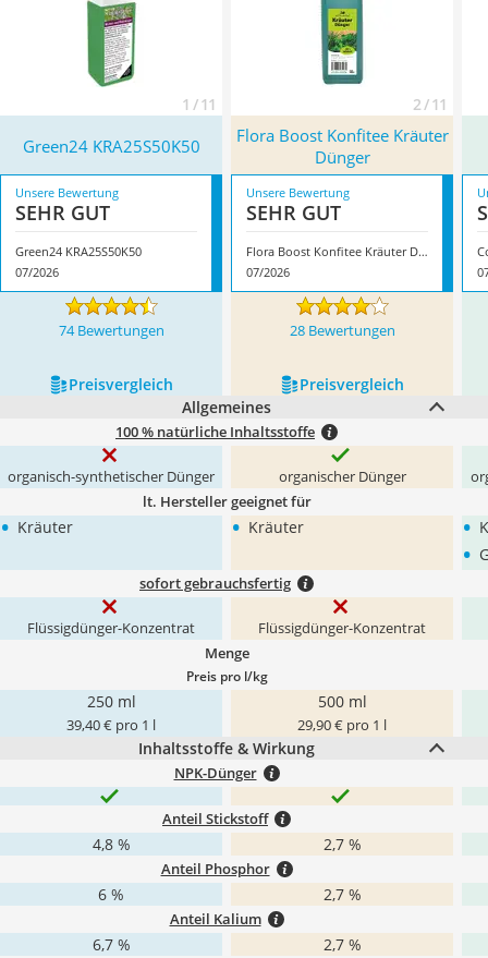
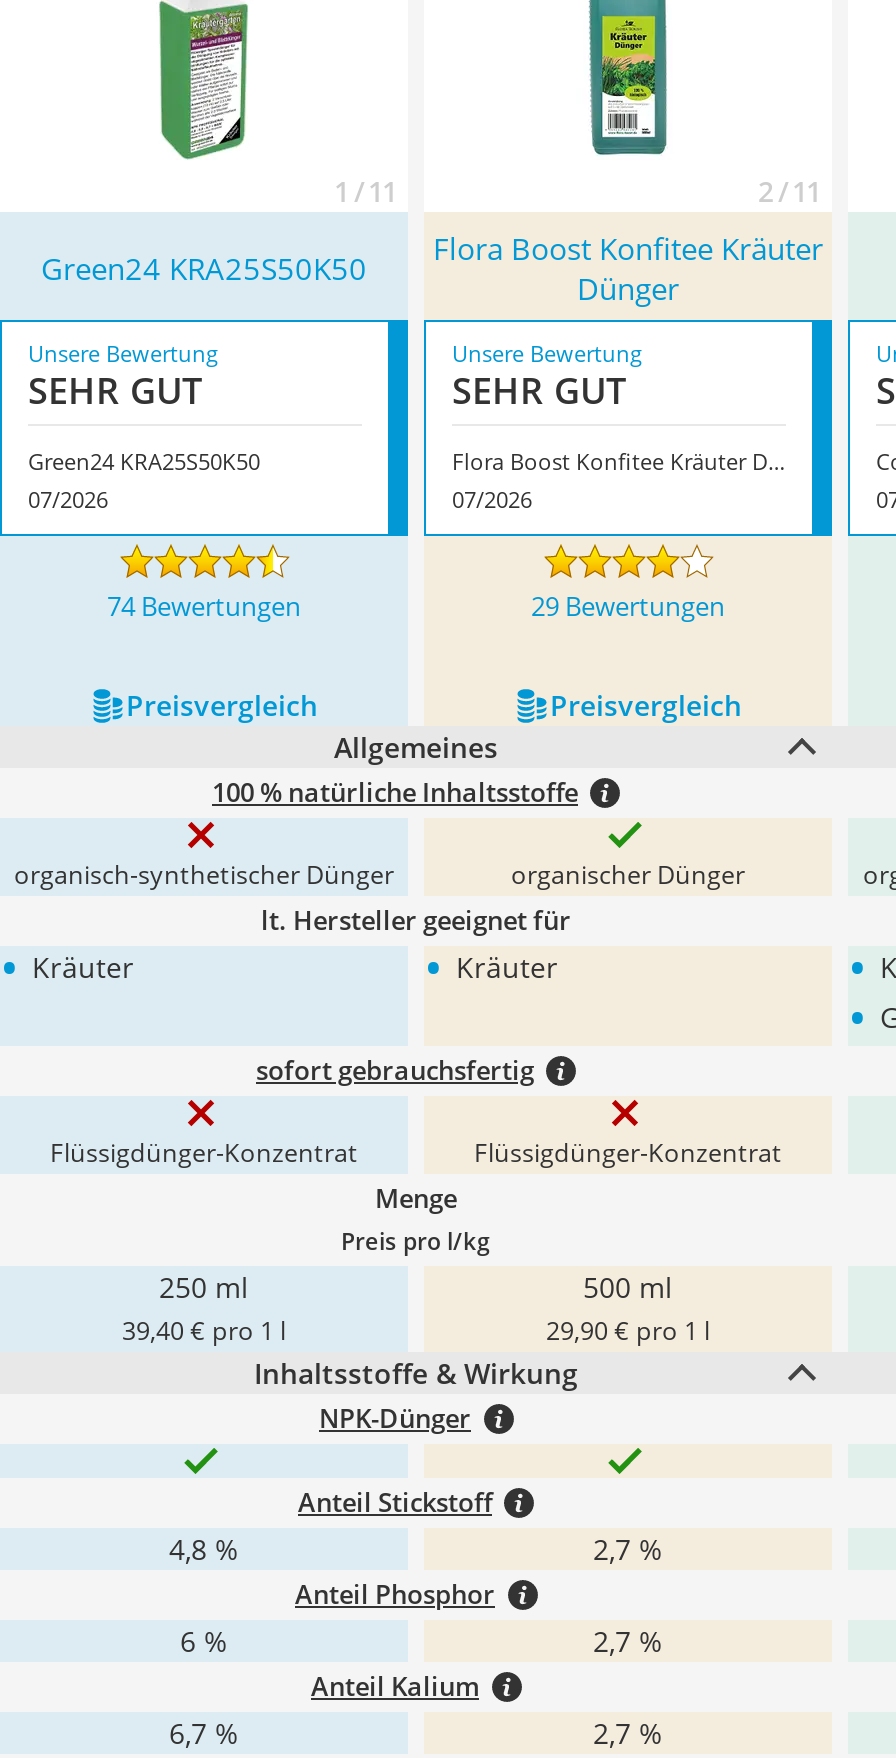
[289,320,395,340] 28 Bewertungen -> [531,588,725,624] 29 Bewertungen

